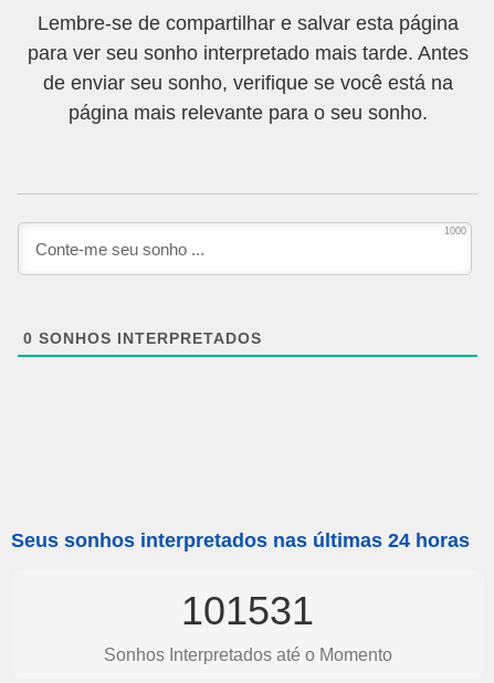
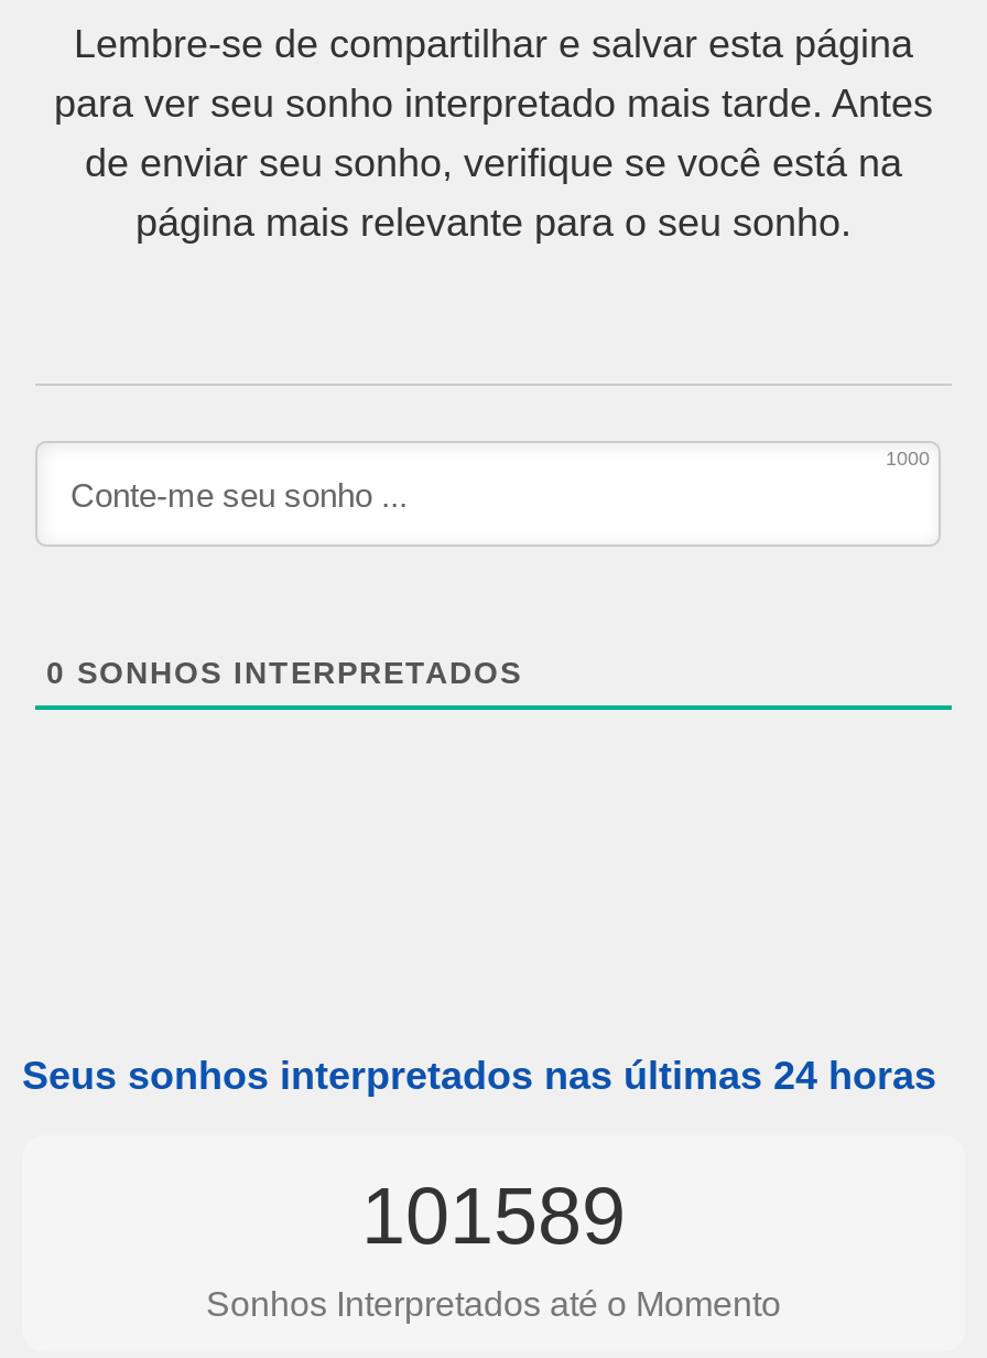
[181,588,314,633] 101531 -> [361,1170,626,1260] 101589

